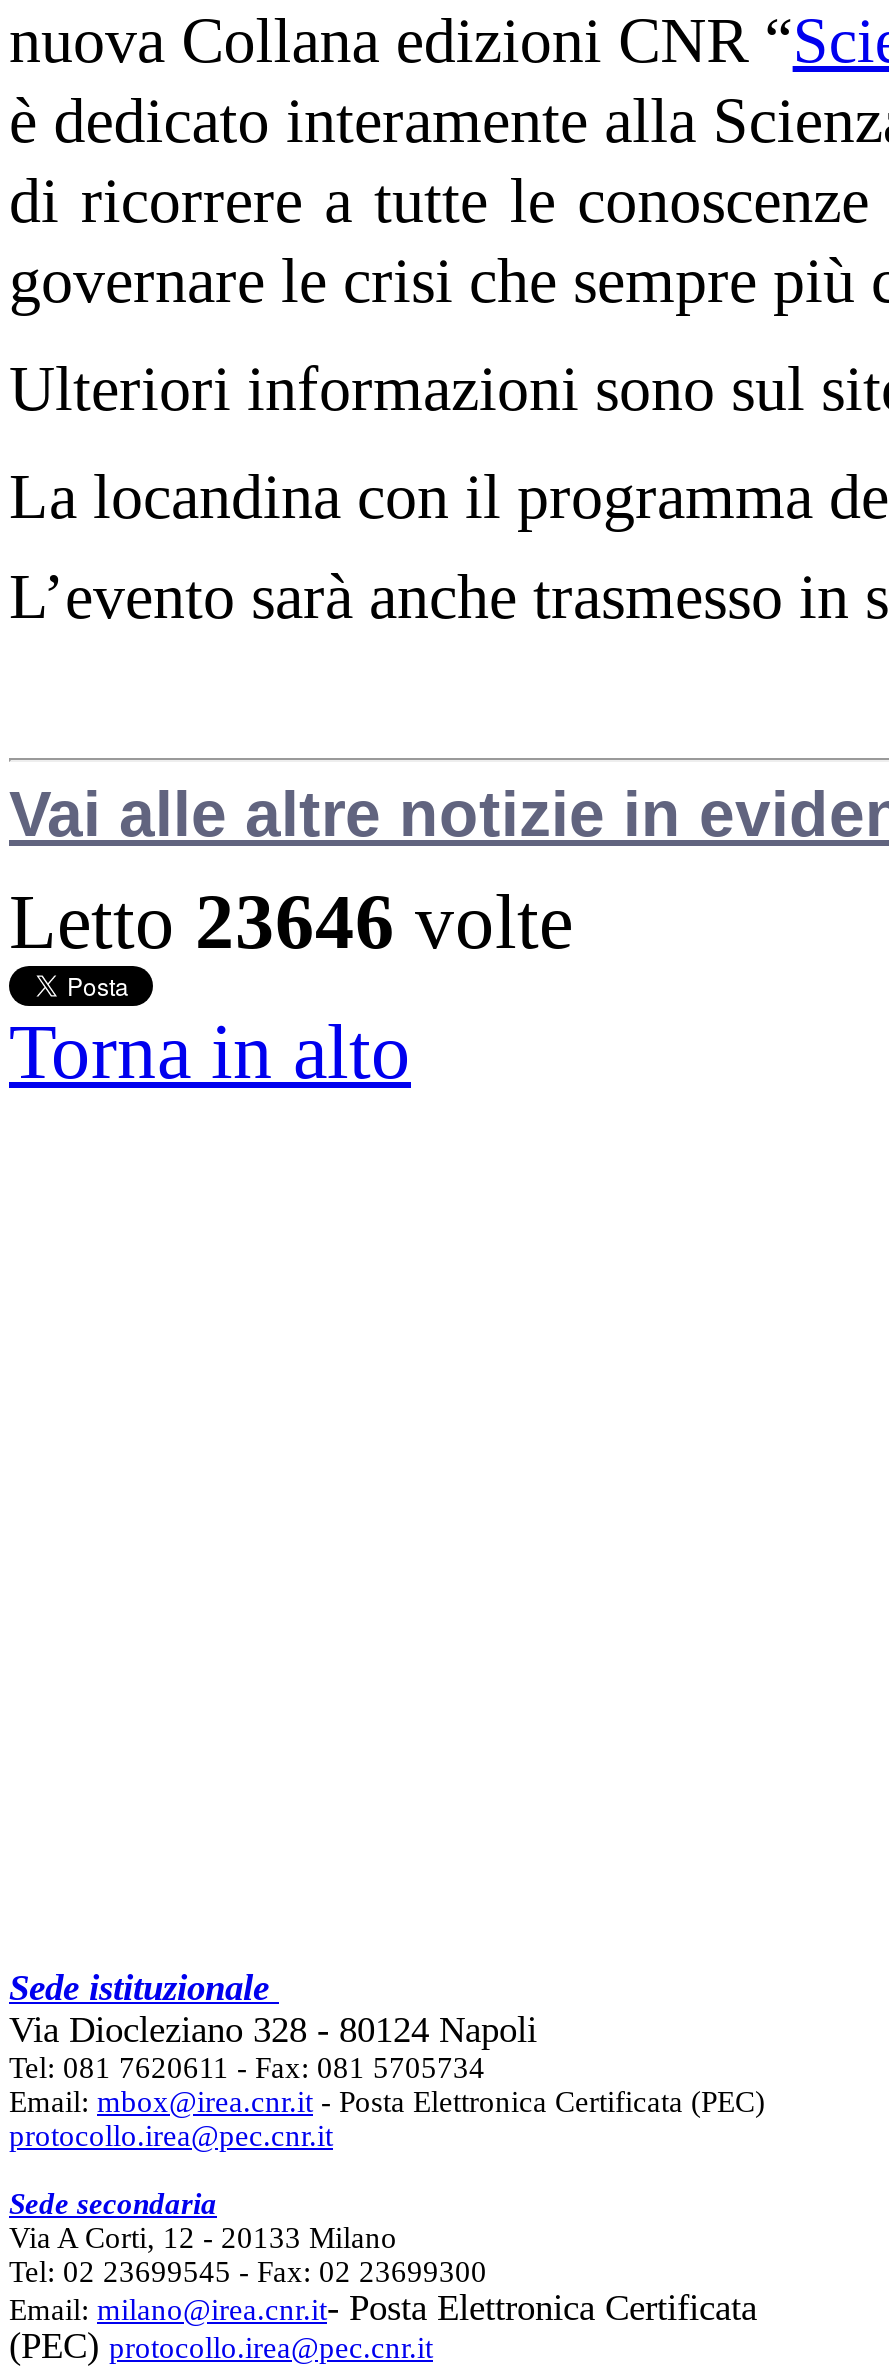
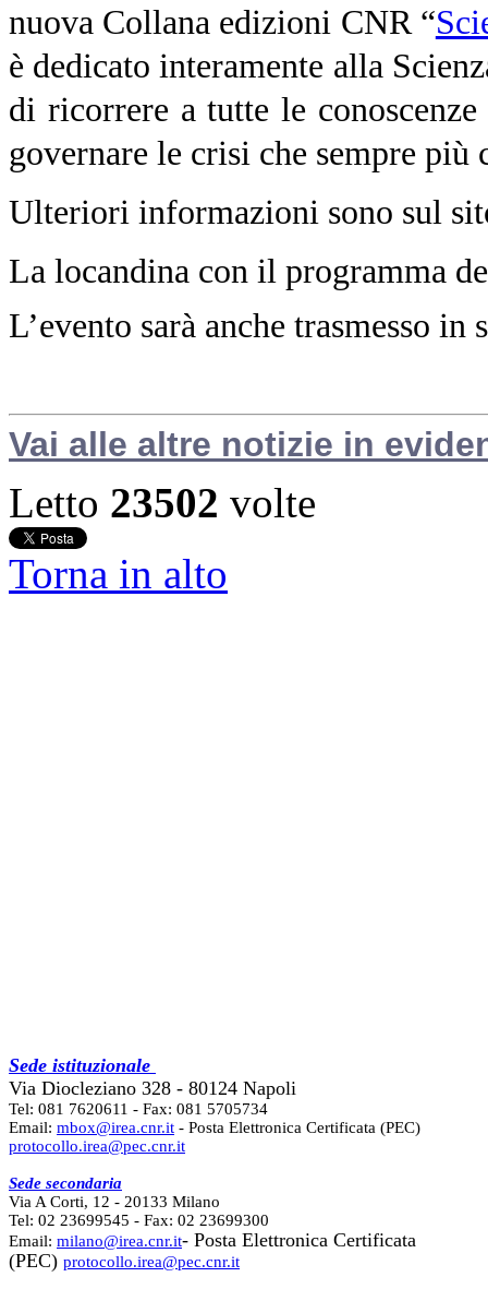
[9,879,573,965] Letto 23646 volte -> [9,479,316,526] Letto 23502 volte

